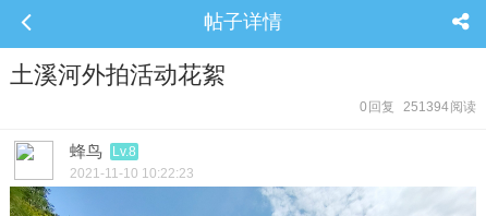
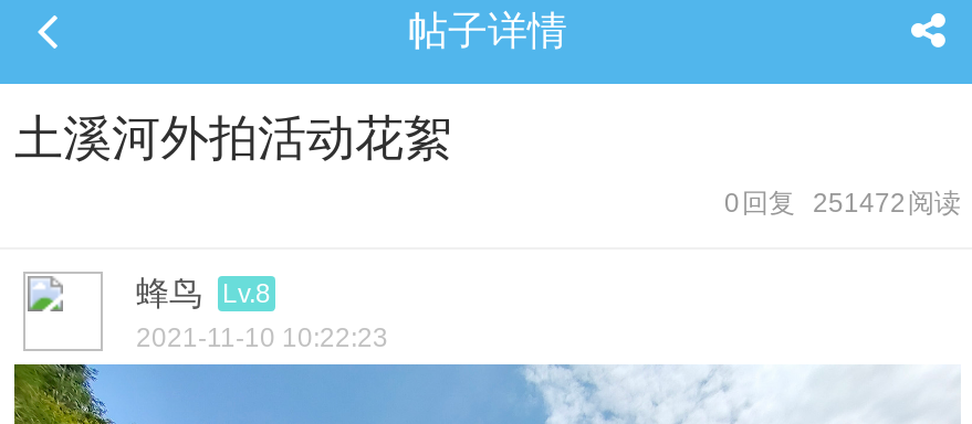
[360,99,476,115] 0回复 251394阅读 -> [724,188,961,219] 0回复 251472阅读

